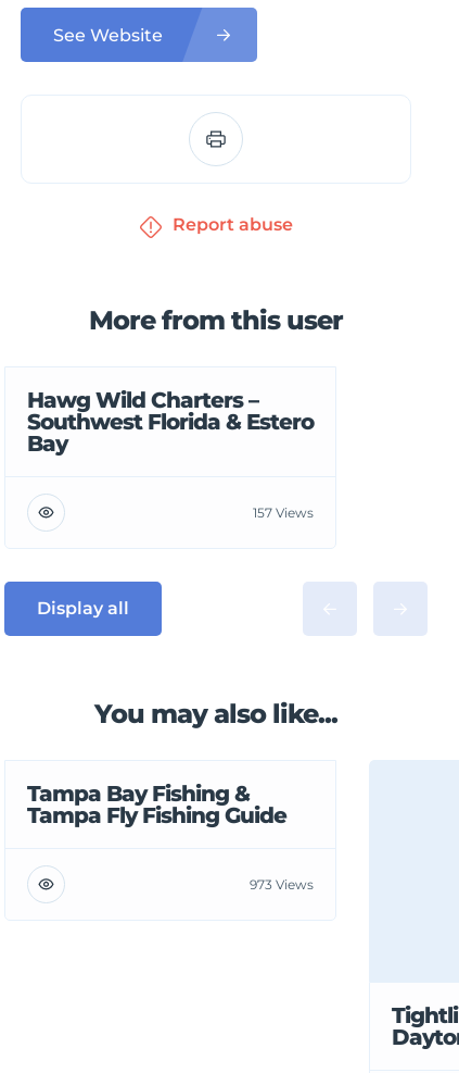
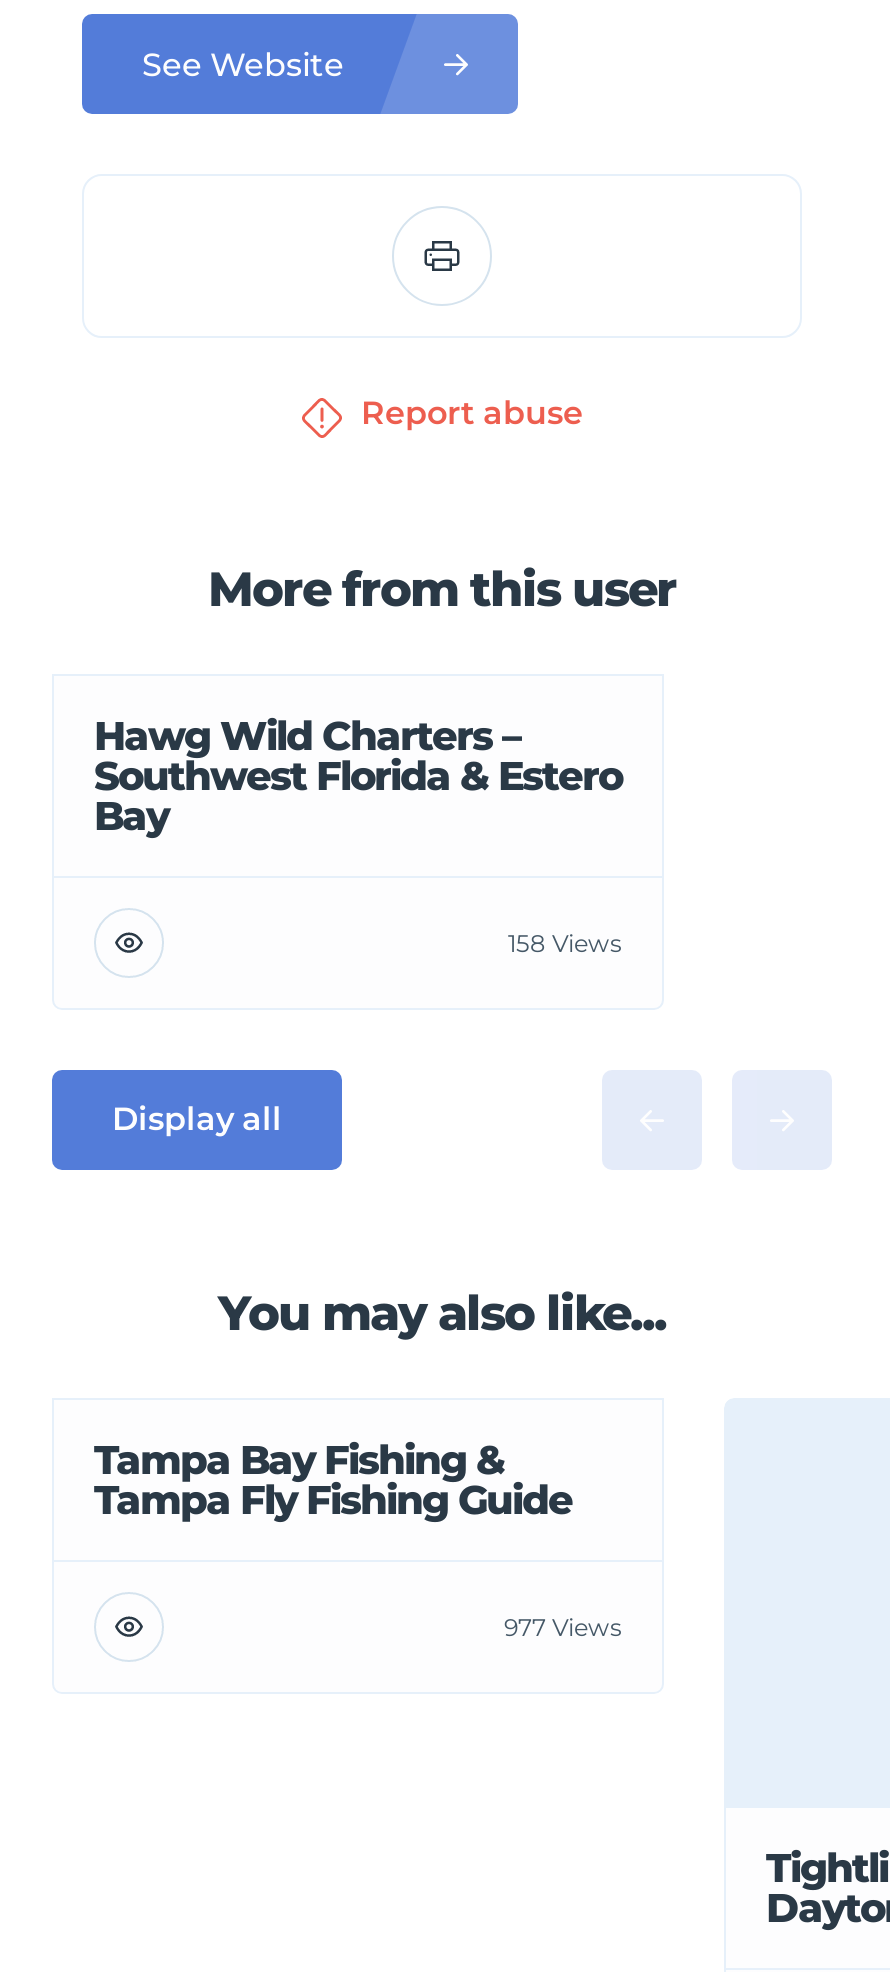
[253,504,314,520] 157 Views -> [508,927,622,957] 158 Views
[250,876,314,892] 973 Views -> [504,1611,622,1641] 977 Views

